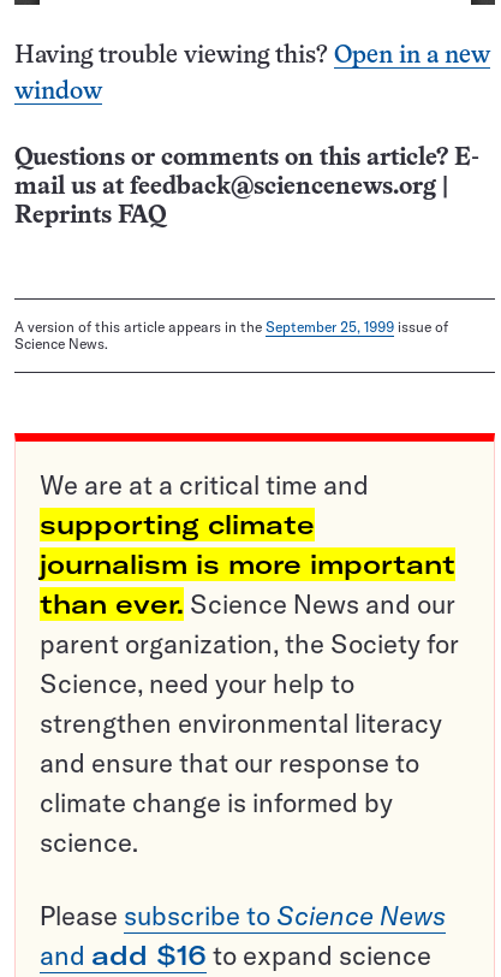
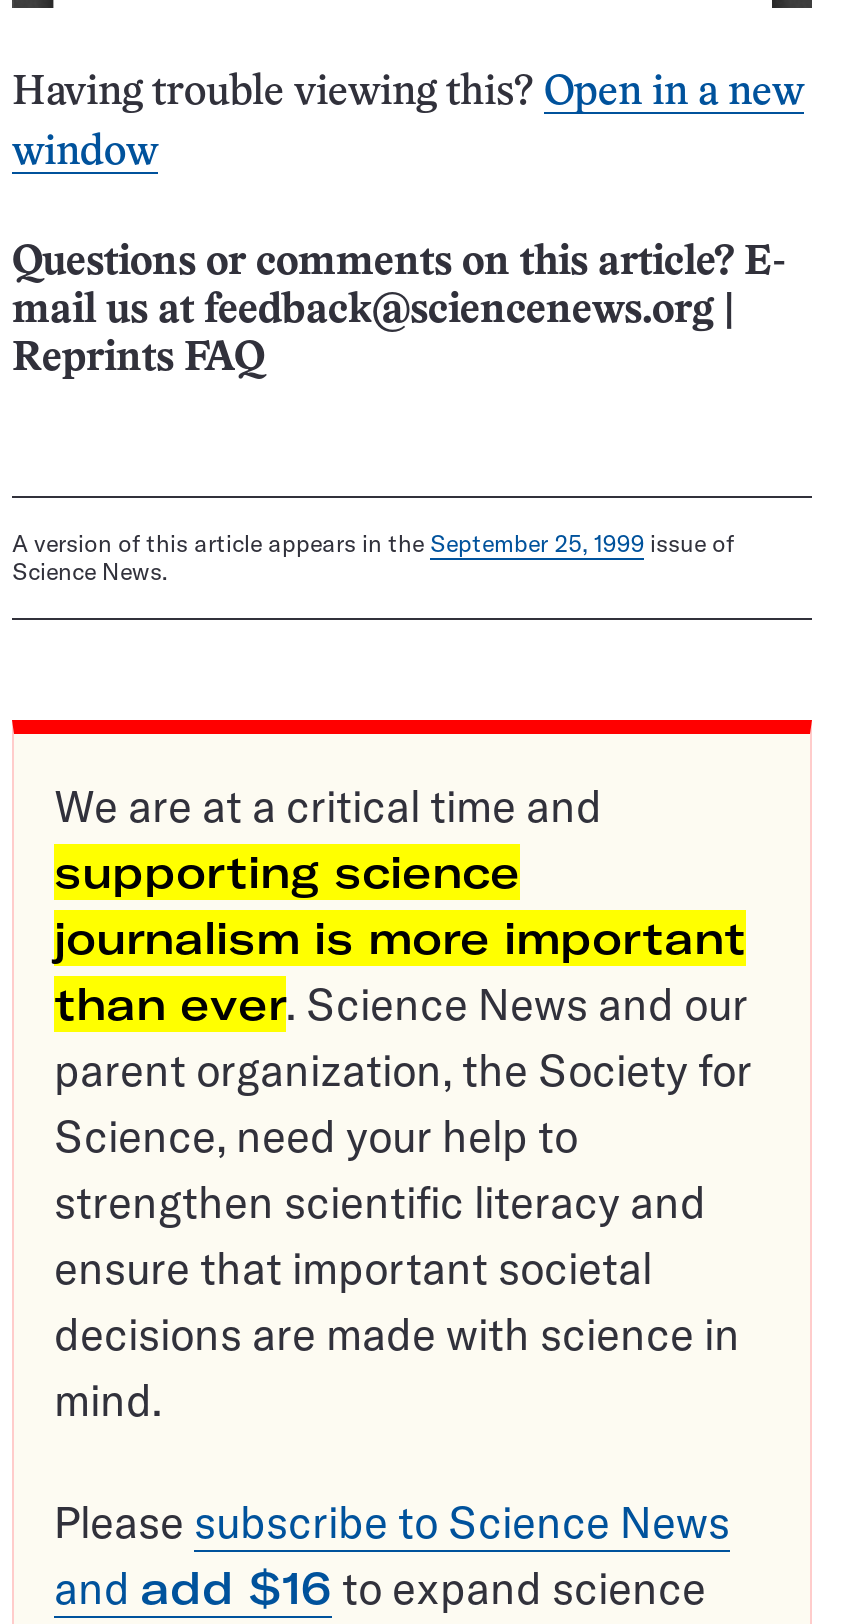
[40,508,315,542] supporting climate -> [54,845,520,901] supporting science
[40,707,442,859] strengthen environmental literacy | and ensure that our response to | climate change is informed by | science. -> [54,1175,740,1429] strengthen scientific literacy and | ensure that important societal | decisions are made with science in | mind.

